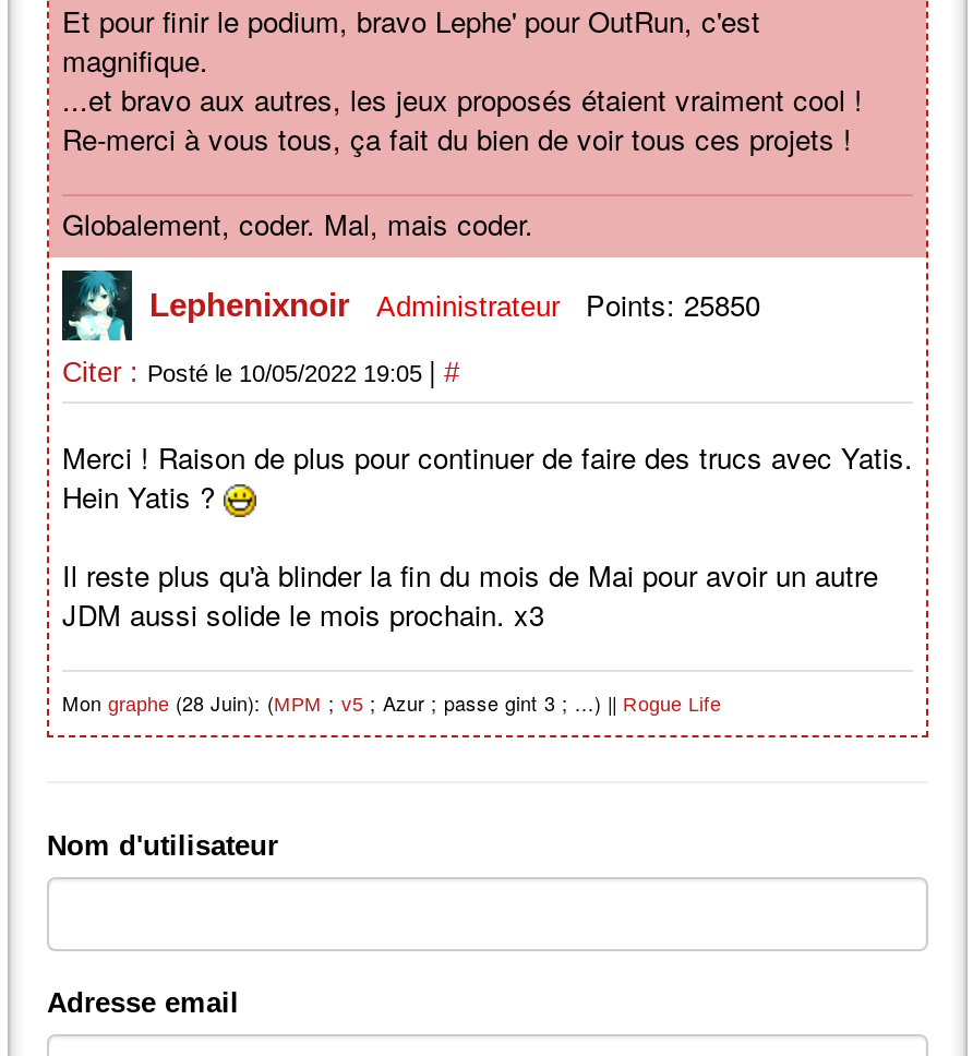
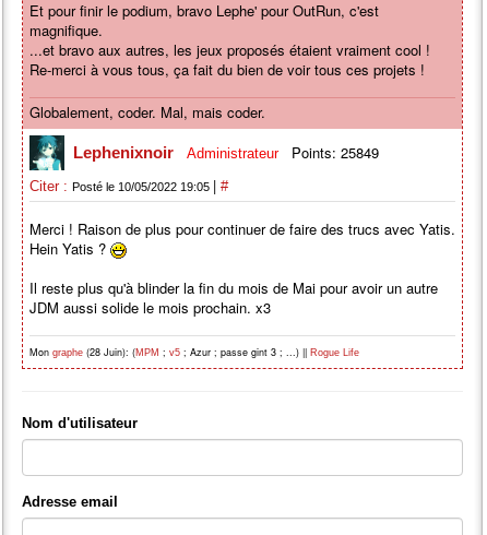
[149,284,760,326] Lephenixnoir Administrateur Points: 25850 -> [73,142,379,163] Lephenixnoir Administrateur Points: 25849

